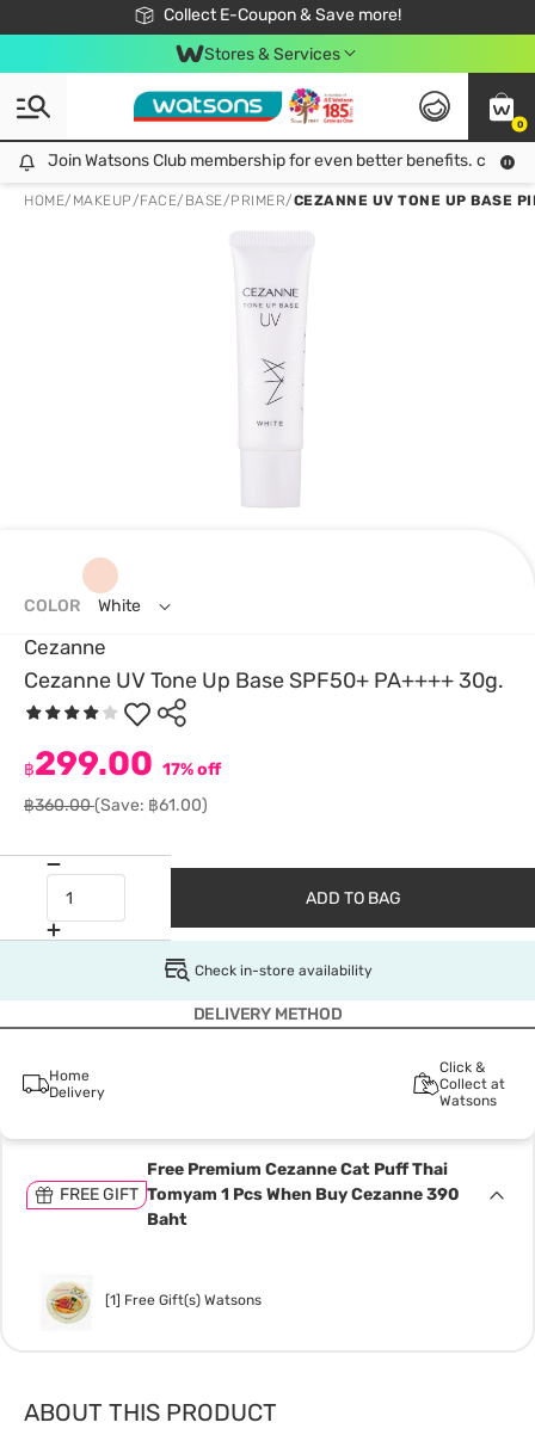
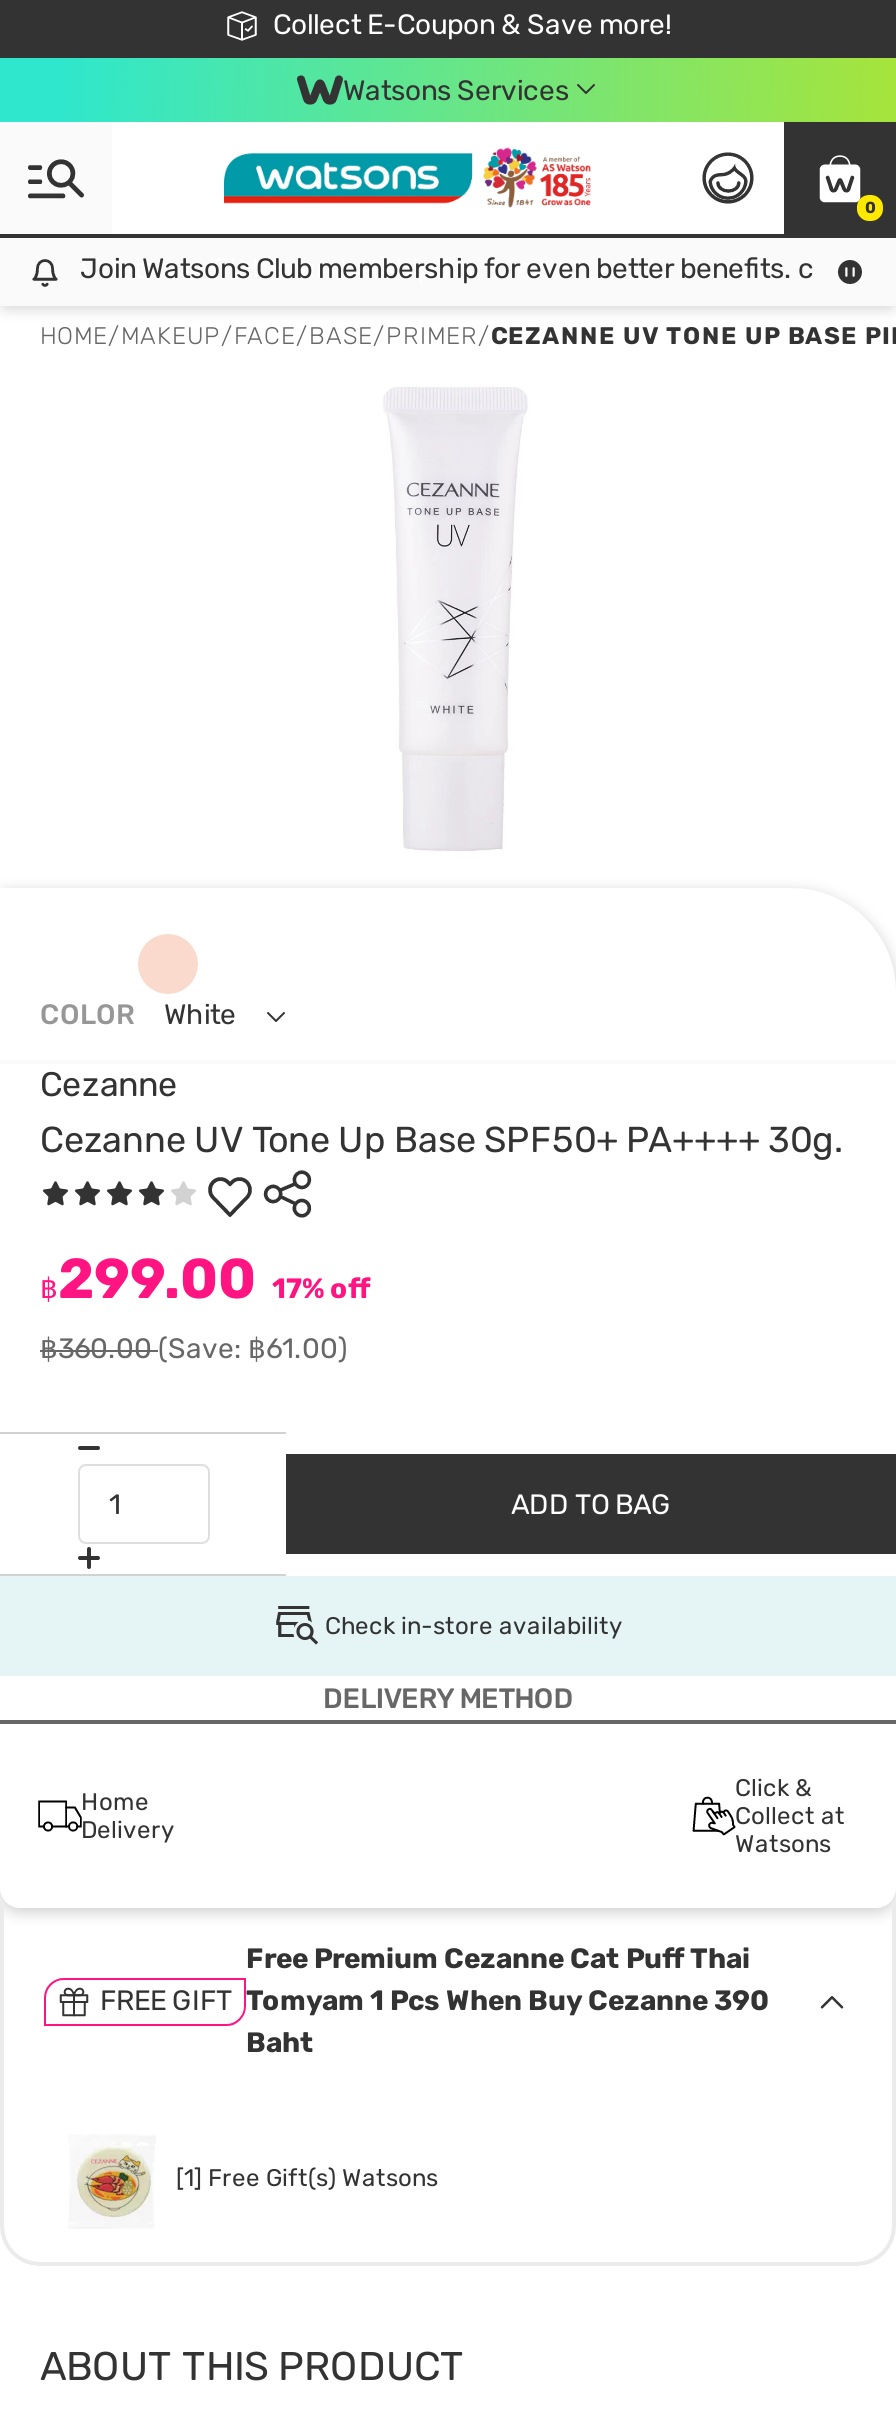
[204,44,340,64] Stores & Services -> [343,73,569,107] Watsons Services

